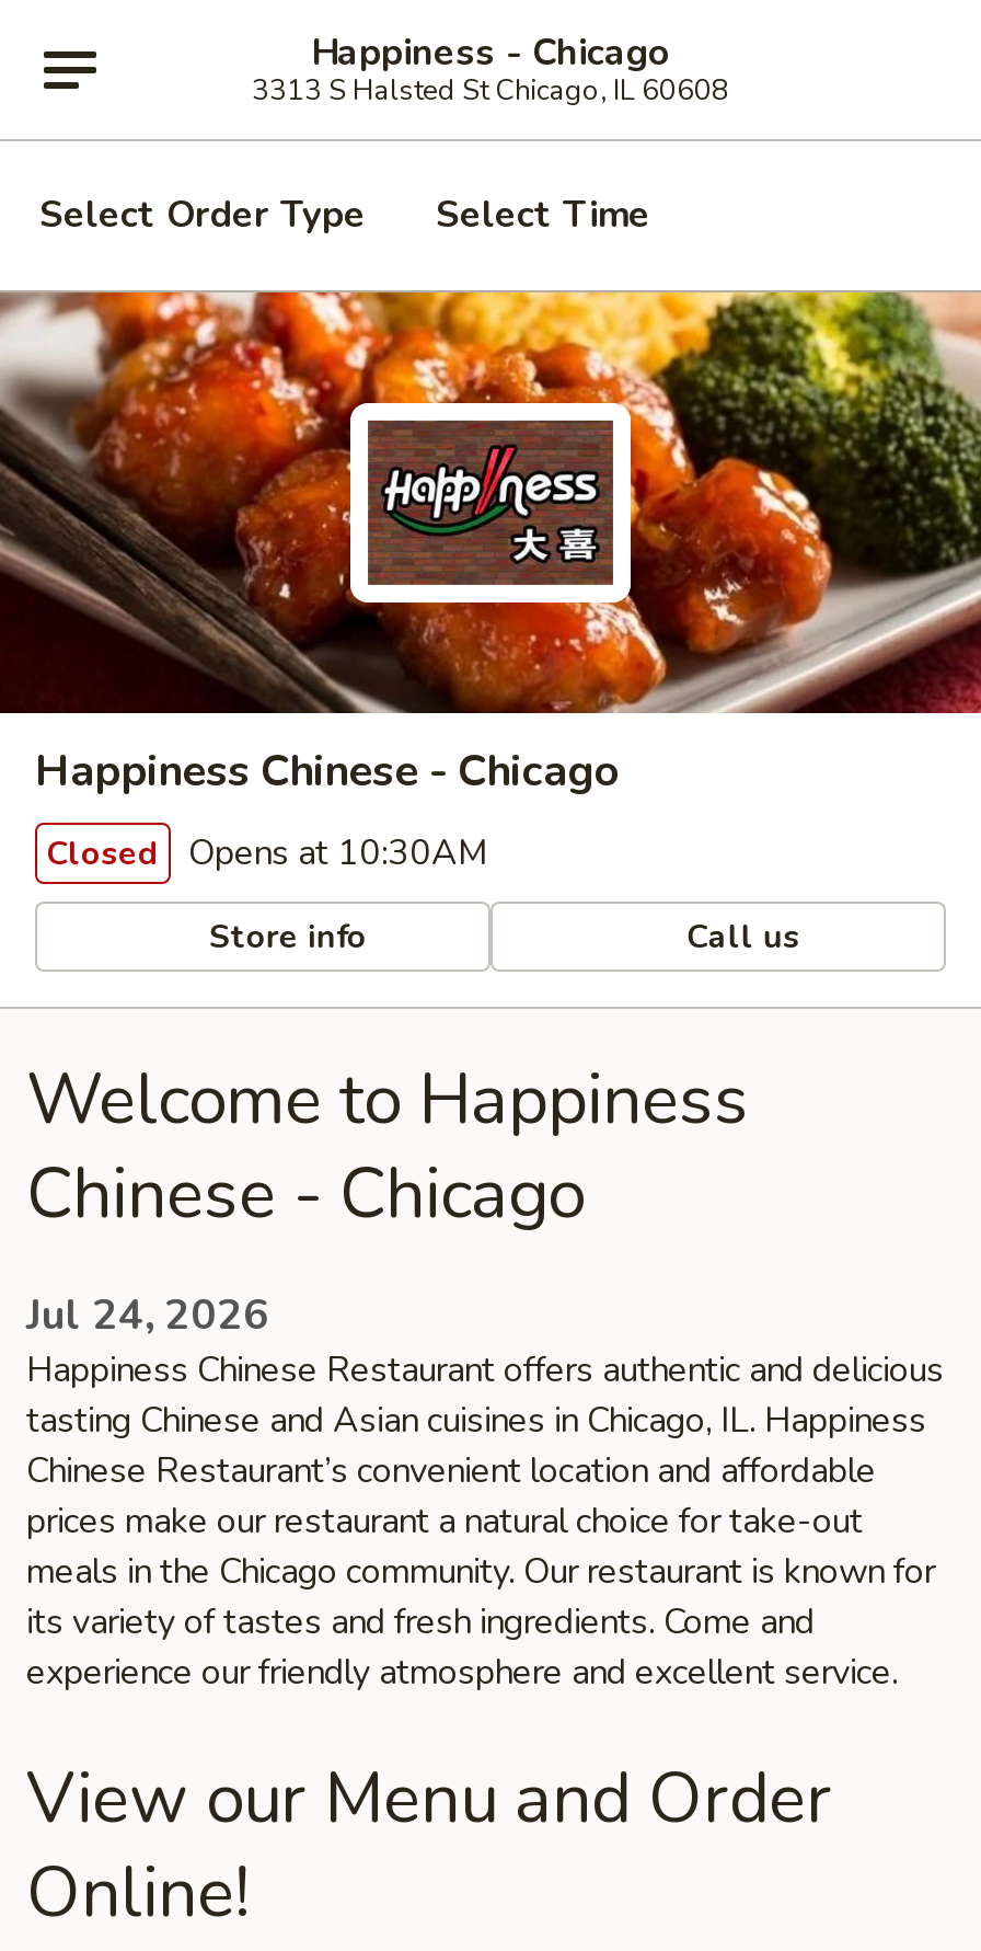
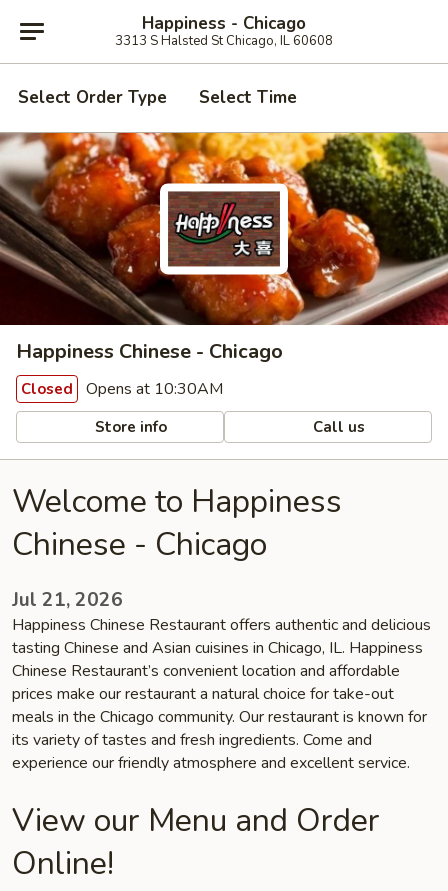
[26,1287,269,1344] Jul 24, 2026 -> [12,587,123,613] Jul 21, 2026

